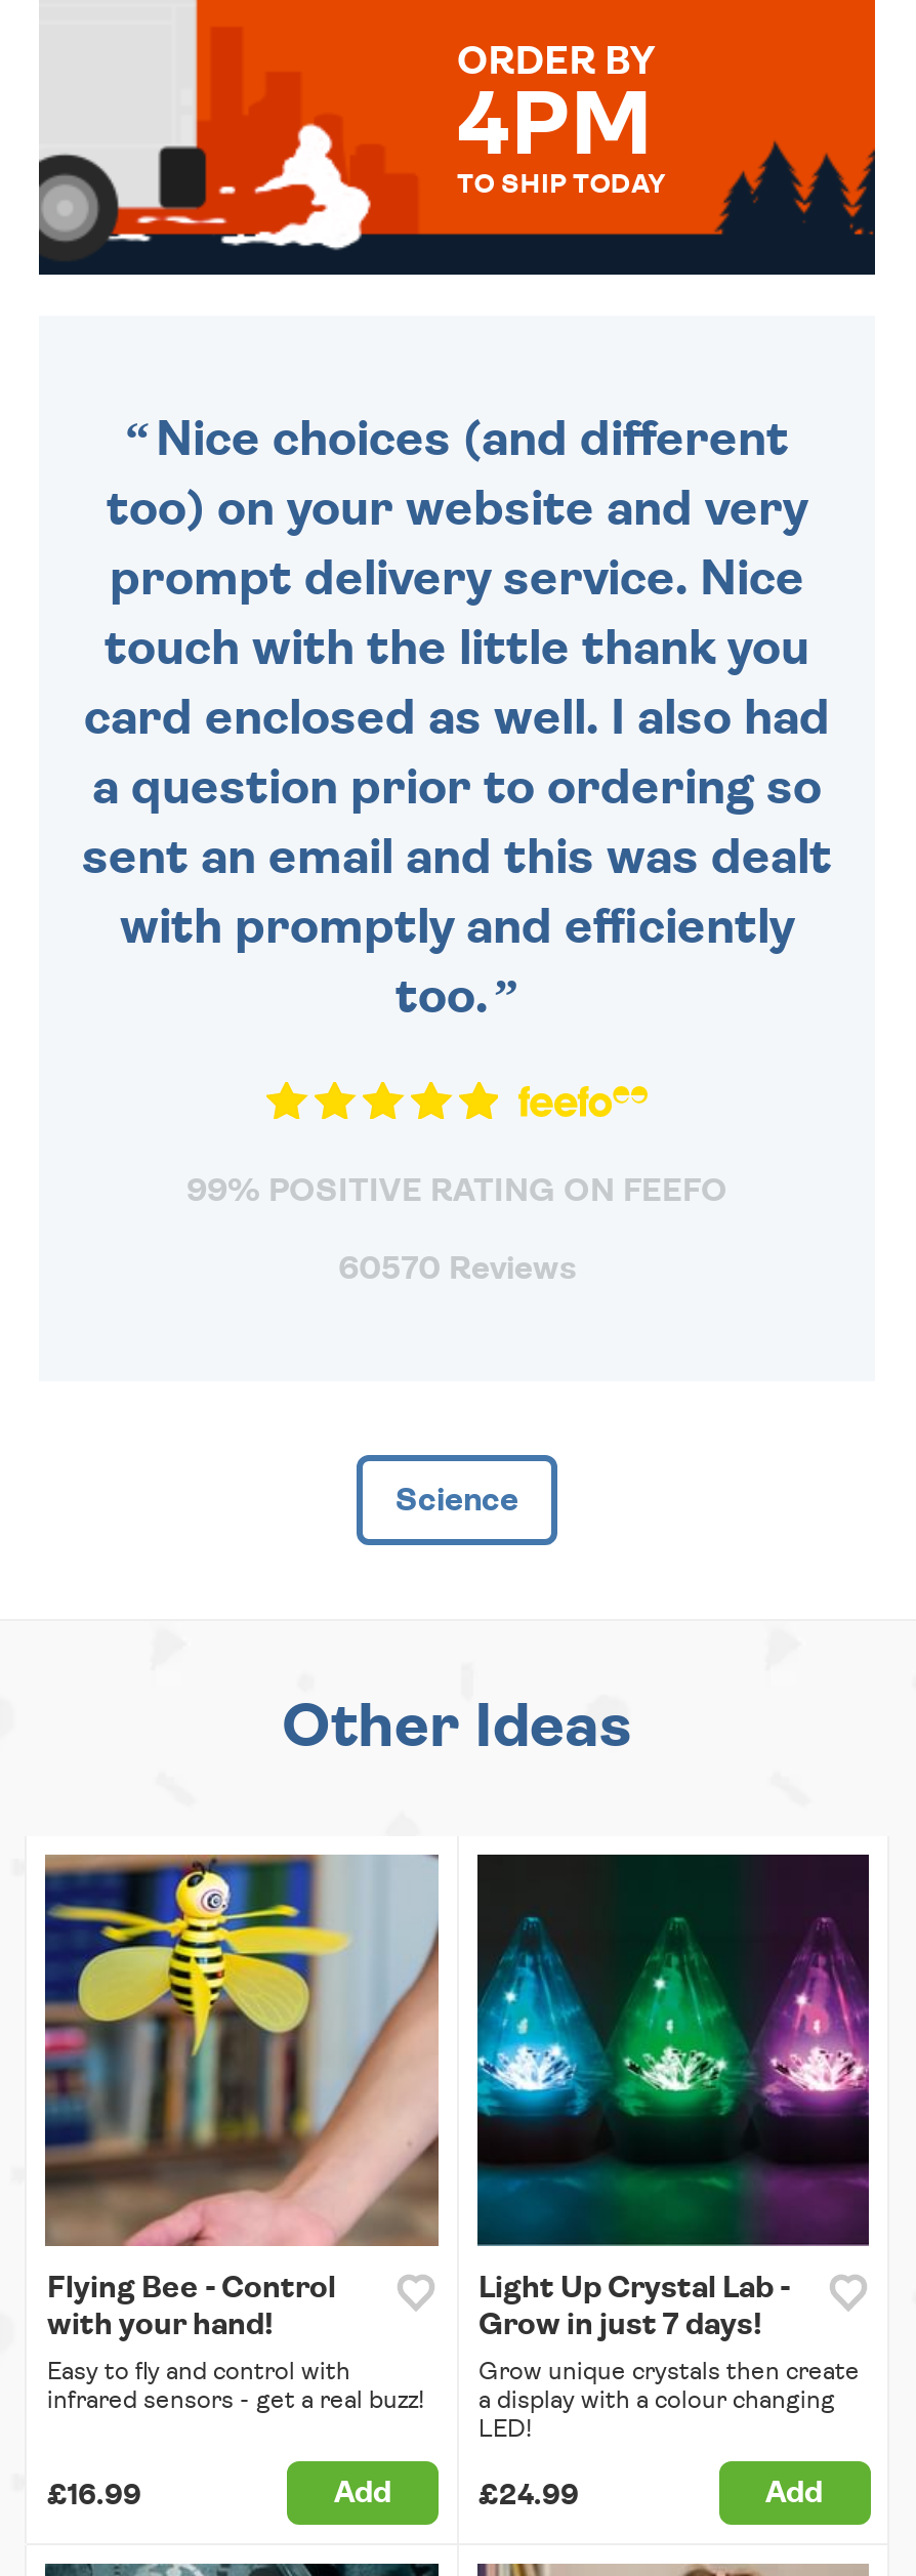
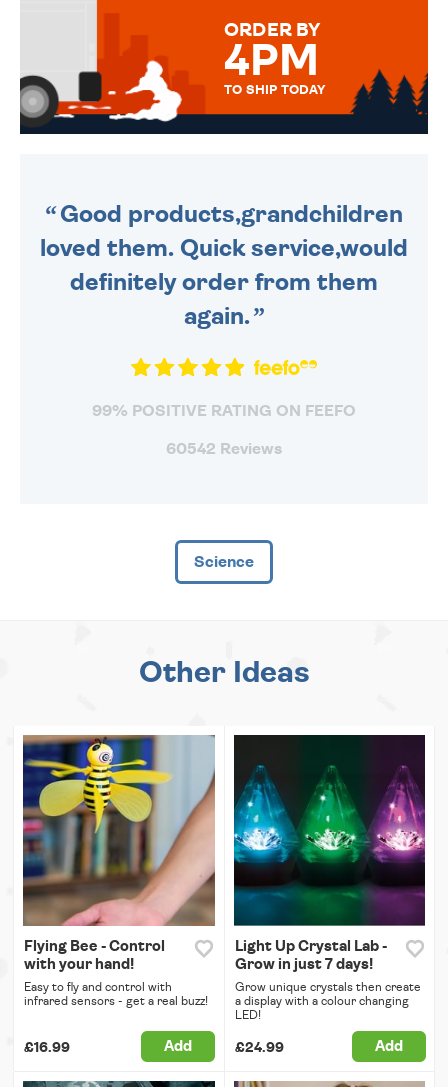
[82,416,832,1022] Nice choices (and different | too) on your website and very | prompt delivery service. Nice | touch with the little thank you | card enclosed as well. I also had | a question prior to ordering so | sent an email and this was dealt | with promptly and efficiently | too. -> [40,203,408,329] Good products,grandchildren | loved them. Quick service,would | definitely order from them | again.
[338,1252,576,1285] 60570 Reviews -> [166,441,282,457] 60542 Reviews

